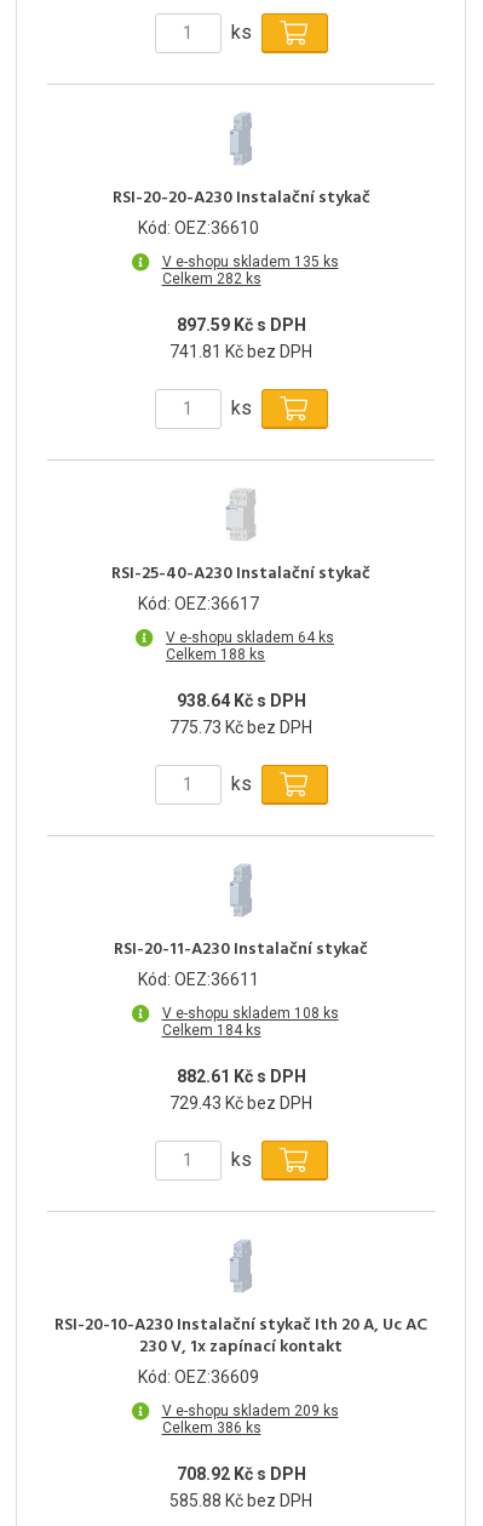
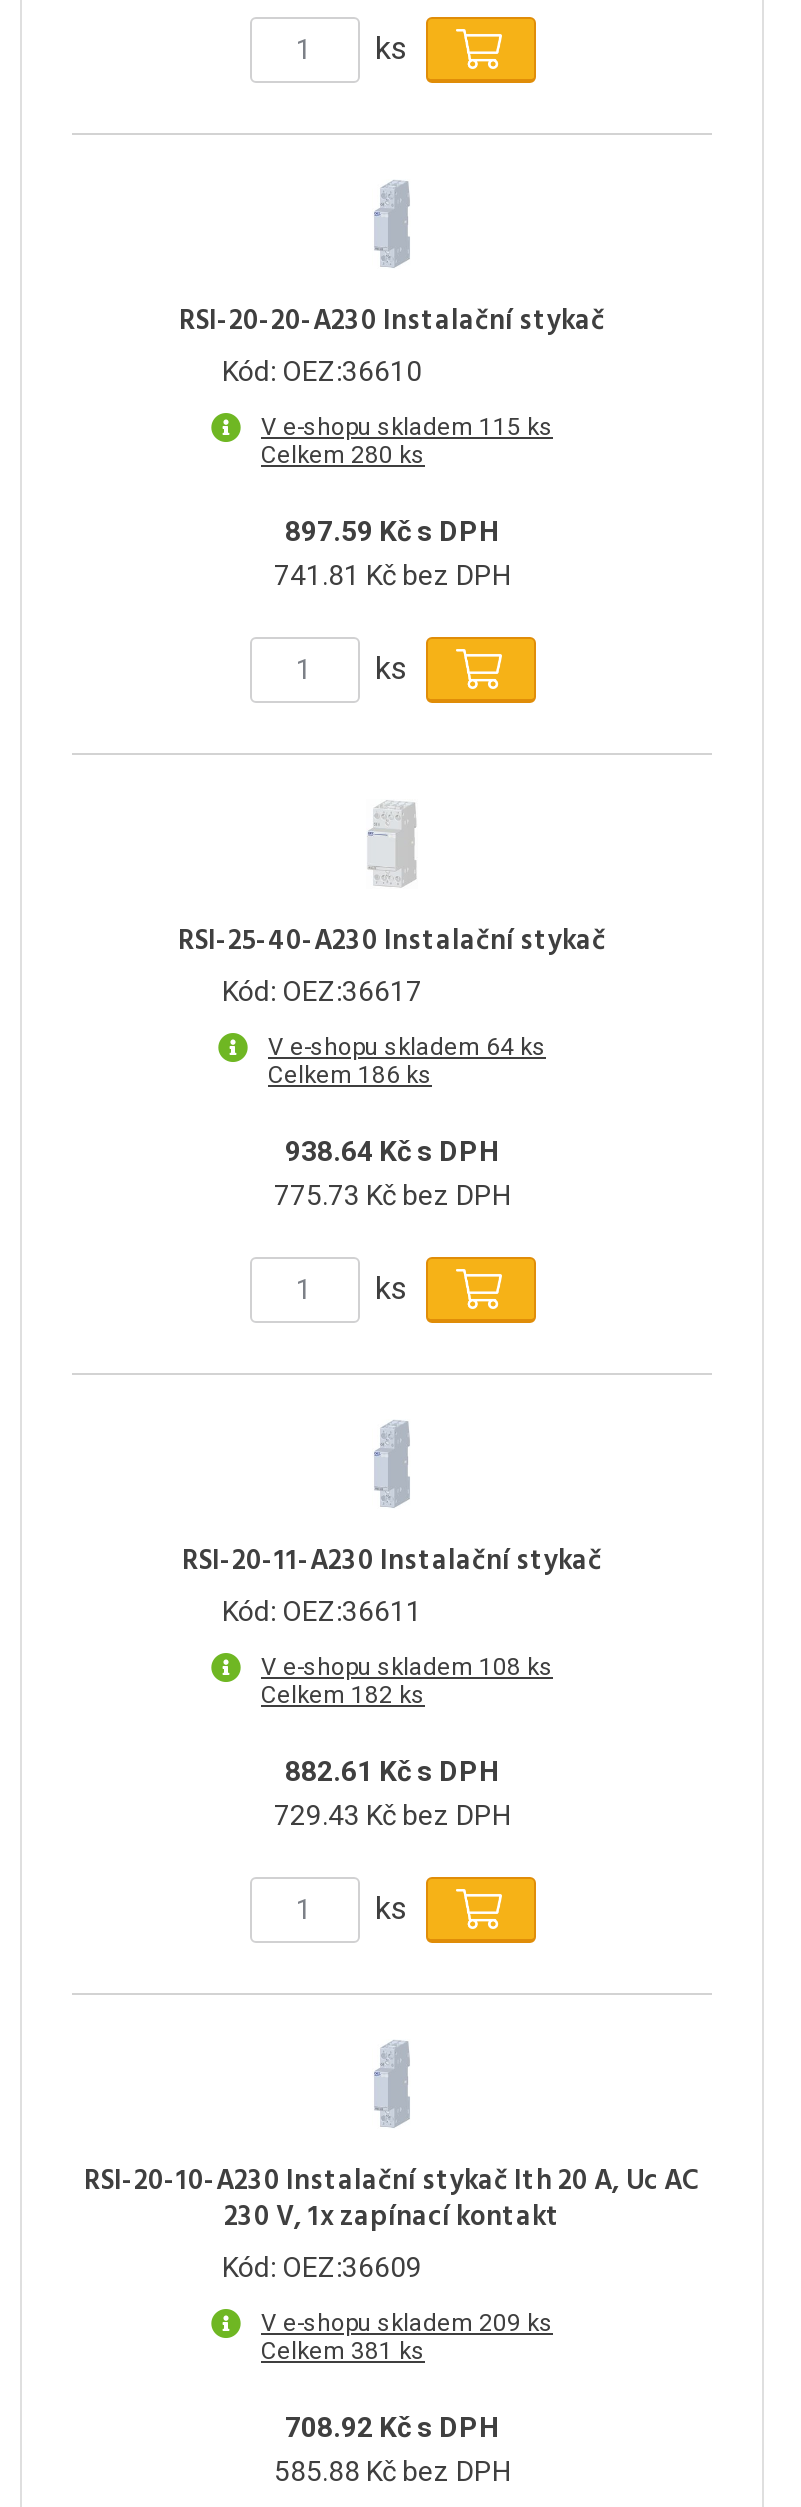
[162,253,338,270] V e-shopu skladem 135 ks -> [261,412,553,440] V e-shopu skladem 115 ks
[162,270,261,287] Celkem 282 ks -> [261,440,425,468] Celkem 280 ks
[166,646,265,663] Celkem 188 ks -> [268,1060,432,1088] Celkem 186 ks
[162,1021,261,1038] Celkem 184 ks -> [261,1680,425,1708] Celkem 182 ks
[162,1419,261,1436] Celkem 386 ks -> [261,2336,425,2364] Celkem 381 ks

